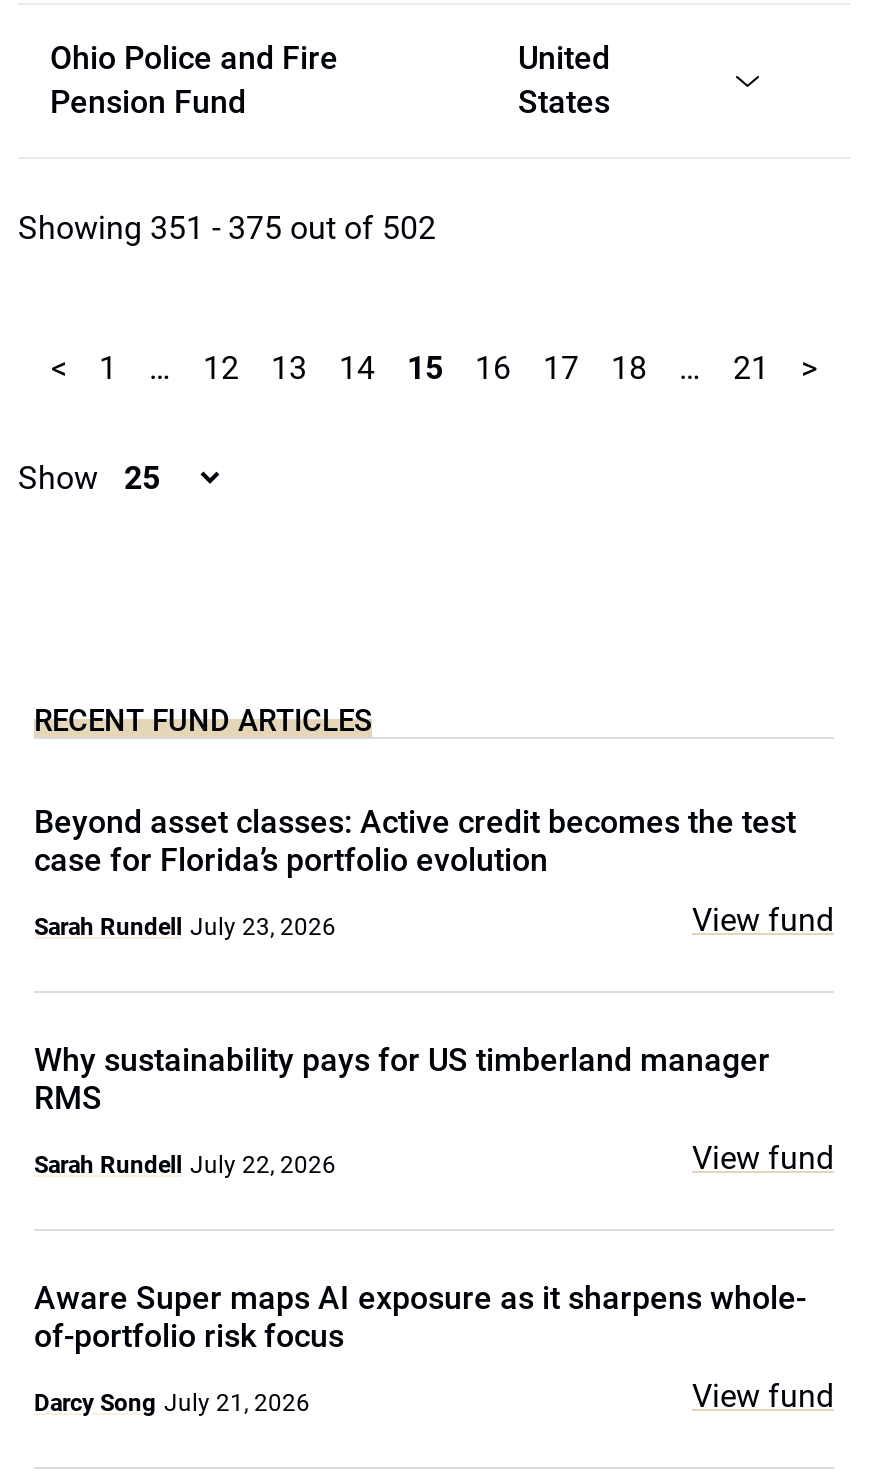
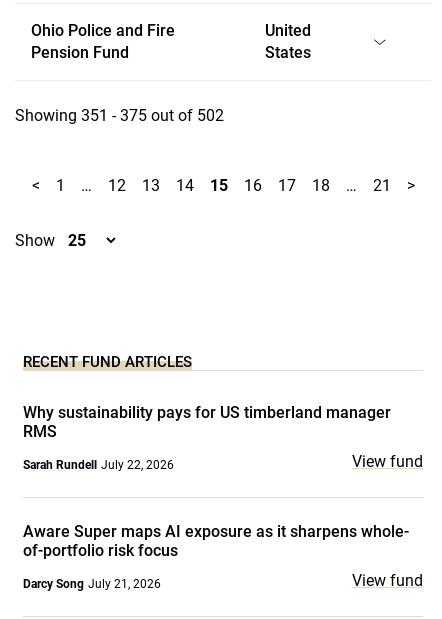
[34,803,834,941] Beyond asset classes: Active credit becomes the test | case for Florida’s portfolio evolution | Sarah Rundell July 23, 2026 | View fund -> none

